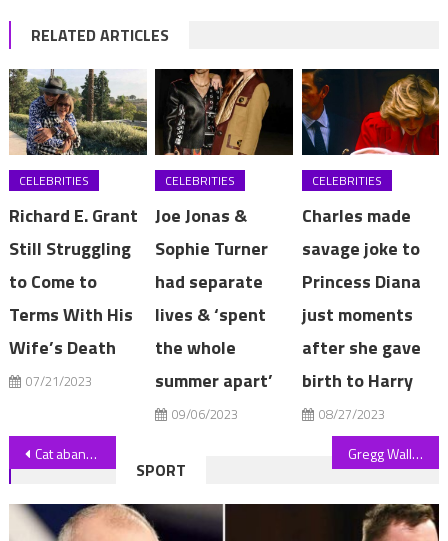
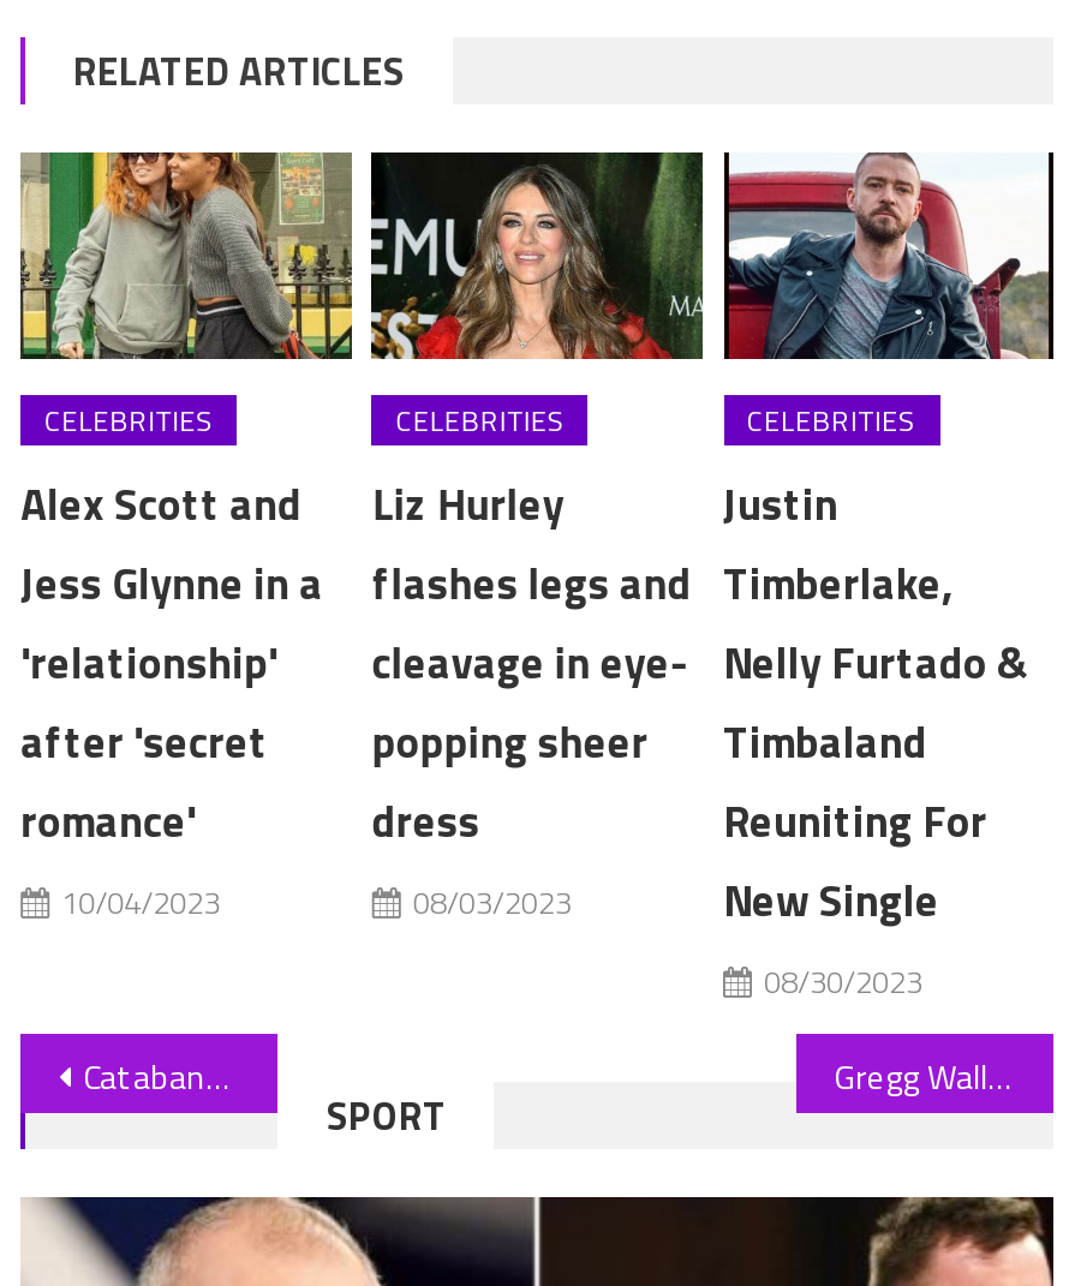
[8,69,148,156] [image] -> [18,150,354,361] [image]
[155,68,293,156] [image] -> [371,150,705,361] [image]
[301,68,440,156] [image] -> [722,150,1056,361] [image]
[9,202,138,391] Richard E. Grant | Still Struggling | to Come to | Terms With His | Wife’s Death | 07/21/2023 -> [21,472,323,926] Alex Scott and | Jess Glynne in a | 'relationship' | after 'secret | romance' | 10/04/2023
[155,202,273,424] Joe Jonas & | Sophie Turner | had separate | lives & ‘spent | the whole | summer apart’ | 09/06/2023 -> [372,472,691,926] Liz Hurley | flashes legs and | cleavage in eye- | popping sheer | dress | 08/03/2023
[301,202,420,424] Charles made | savage joke to | Princess Diana | just moments | after she gave | birth to Harry | 08/27/2023 -> [723,472,1028,1005] Justin | Timberlake, | Nelly Furtado & | Timbaland | Reuniting For | New Single | 08/30/2023

